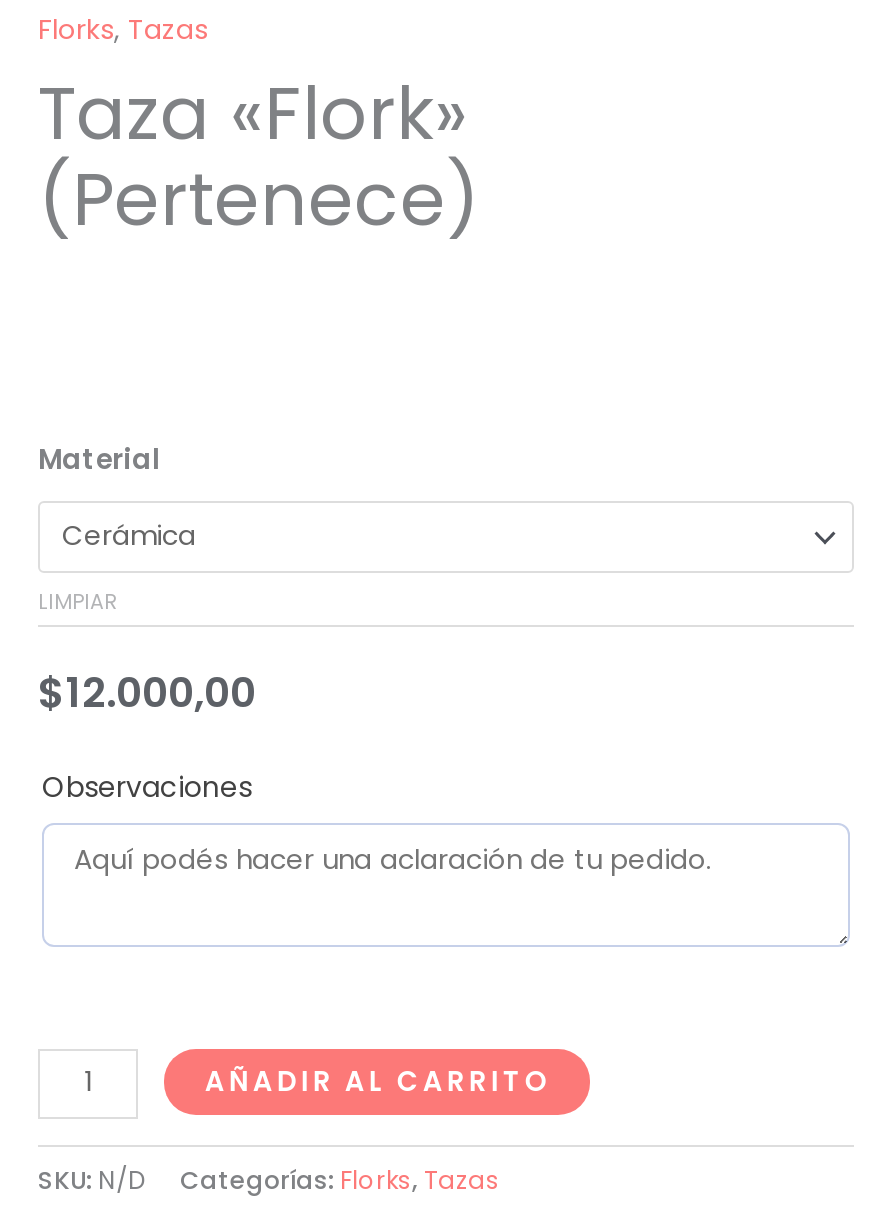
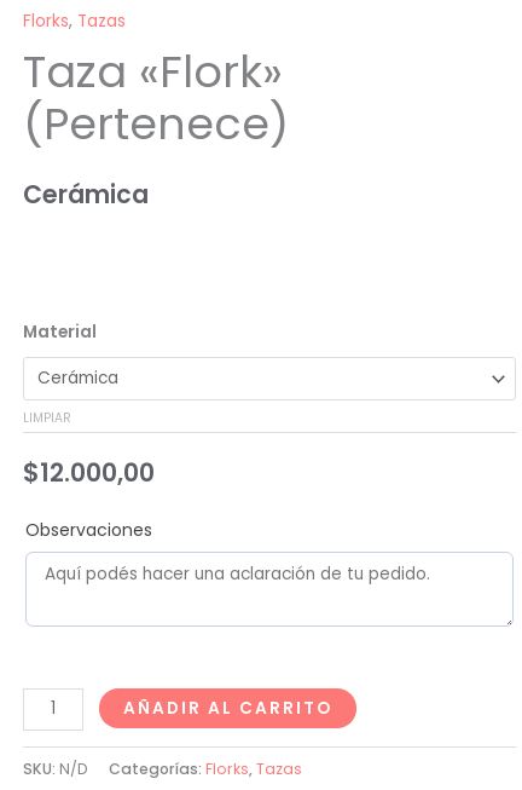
none -> [23,176,149,211] Cerámica

